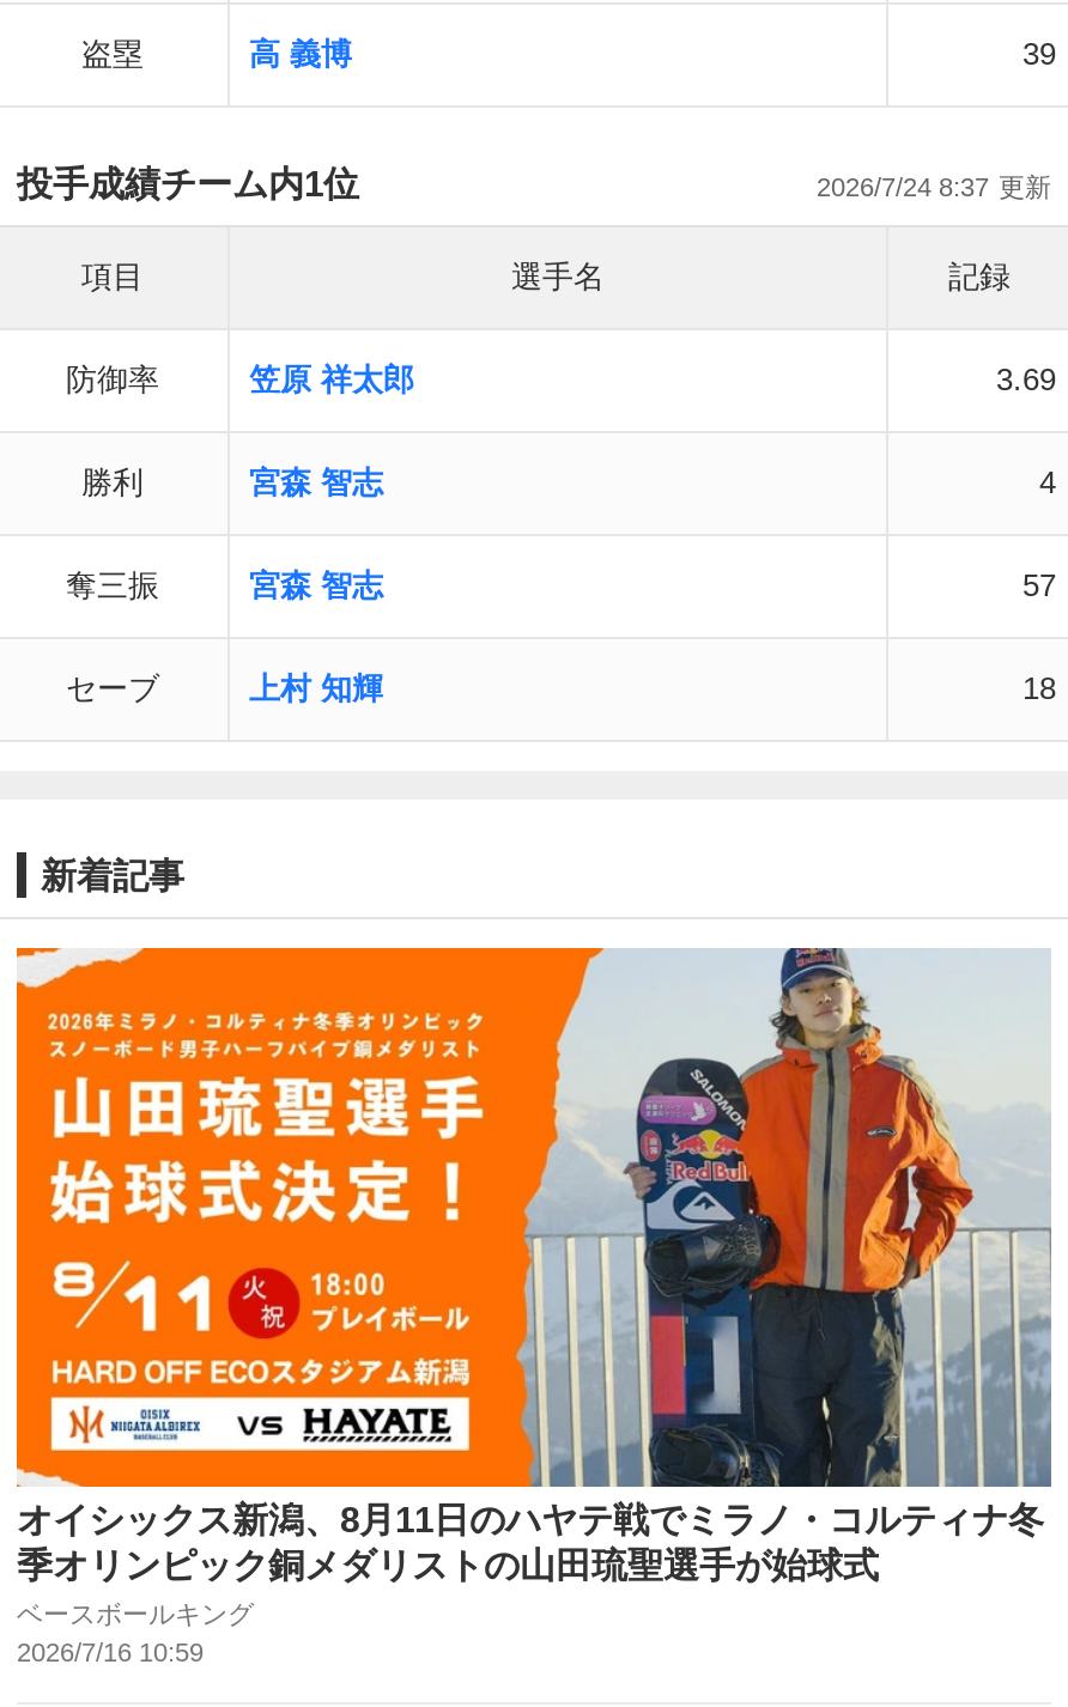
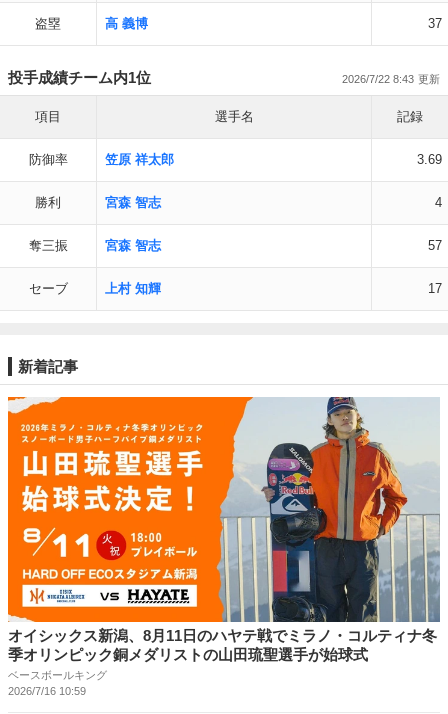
[1023,36,1056,72] 39 -> [428,16,442,31] 37
[817,172,989,201] 2026/7/24 8:37 -> [342,73,414,85] 2026/7/22 8:43
[1023,670,1056,706] 18 -> [428,281,442,296] 17

